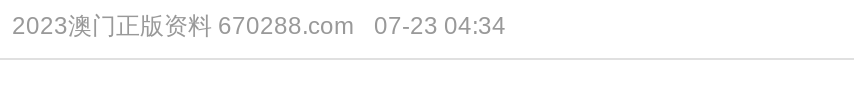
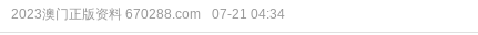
[12,12,506,40] 2023澳门正版资料 670288.com 07-23 04:34 -> [11,7,285,22] 2023澳门正版资料 670288.com 07-21 04:34

